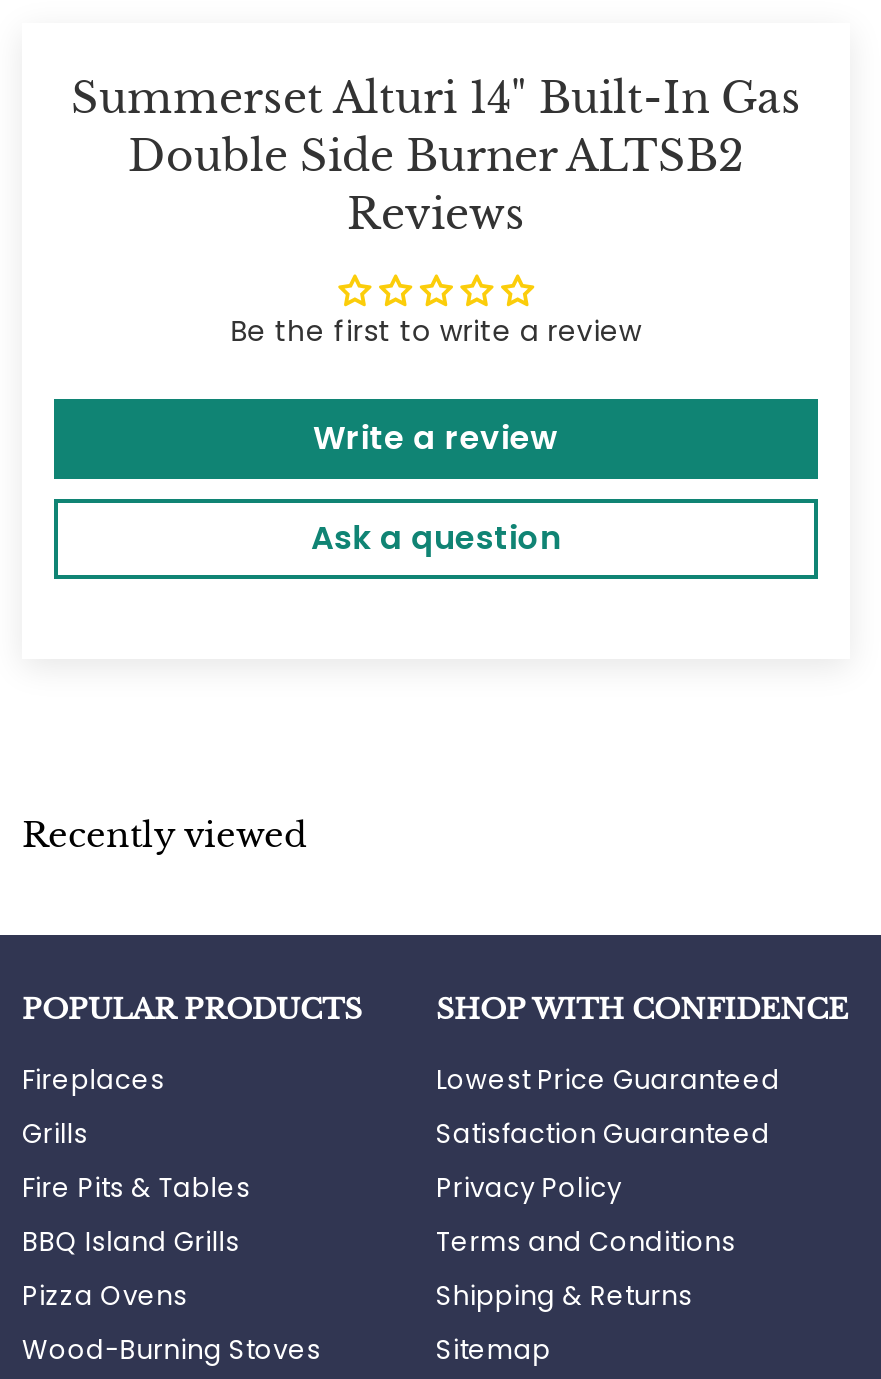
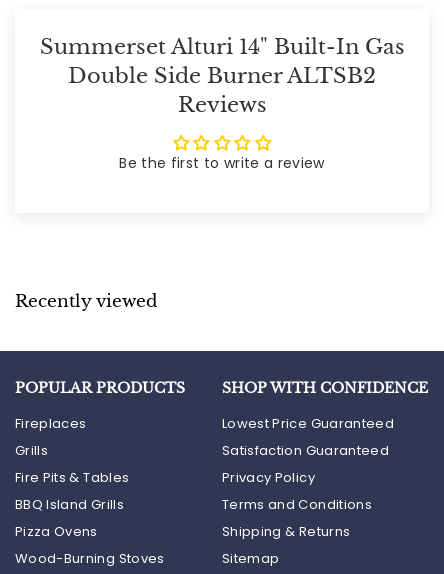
[311,415,561,561] Write a review | Ask a question -> none

